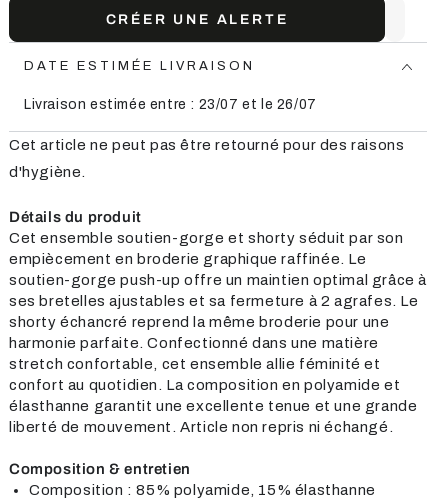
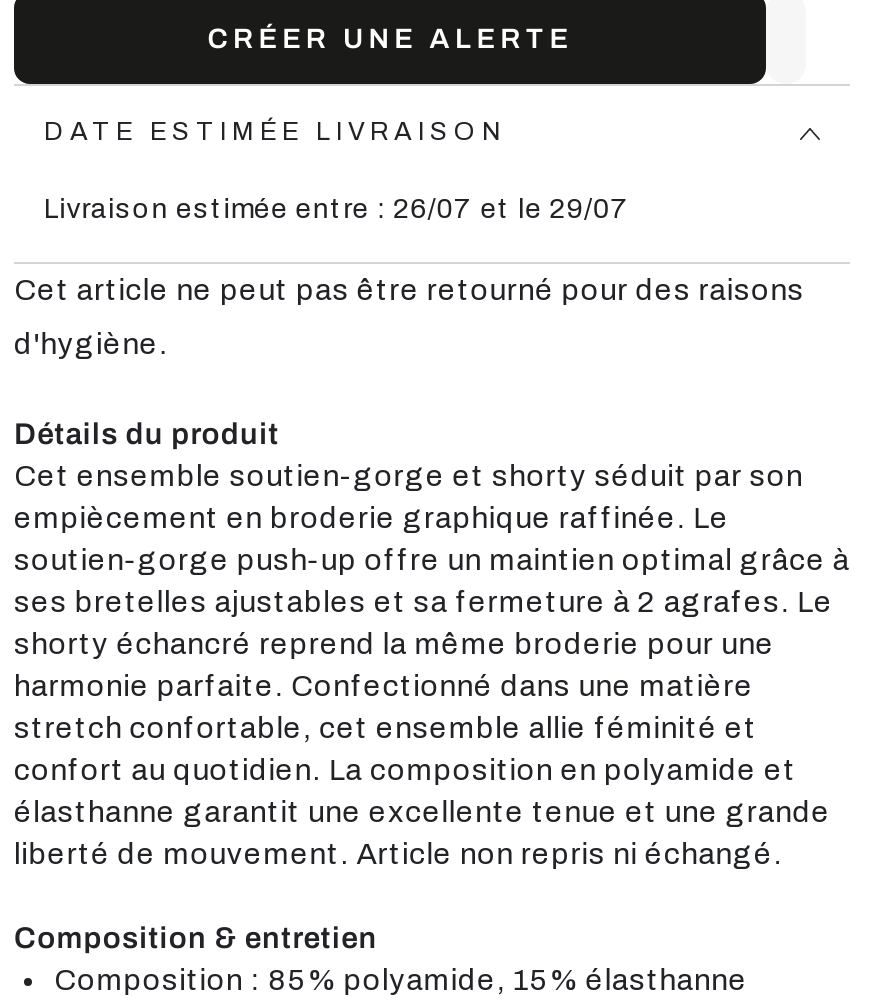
[24,97,317,112] Livraison estimée entre : 23/07 et le 26/07 -> [44,194,630,224] Livraison estimée entre : 26/07 et le 29/07

